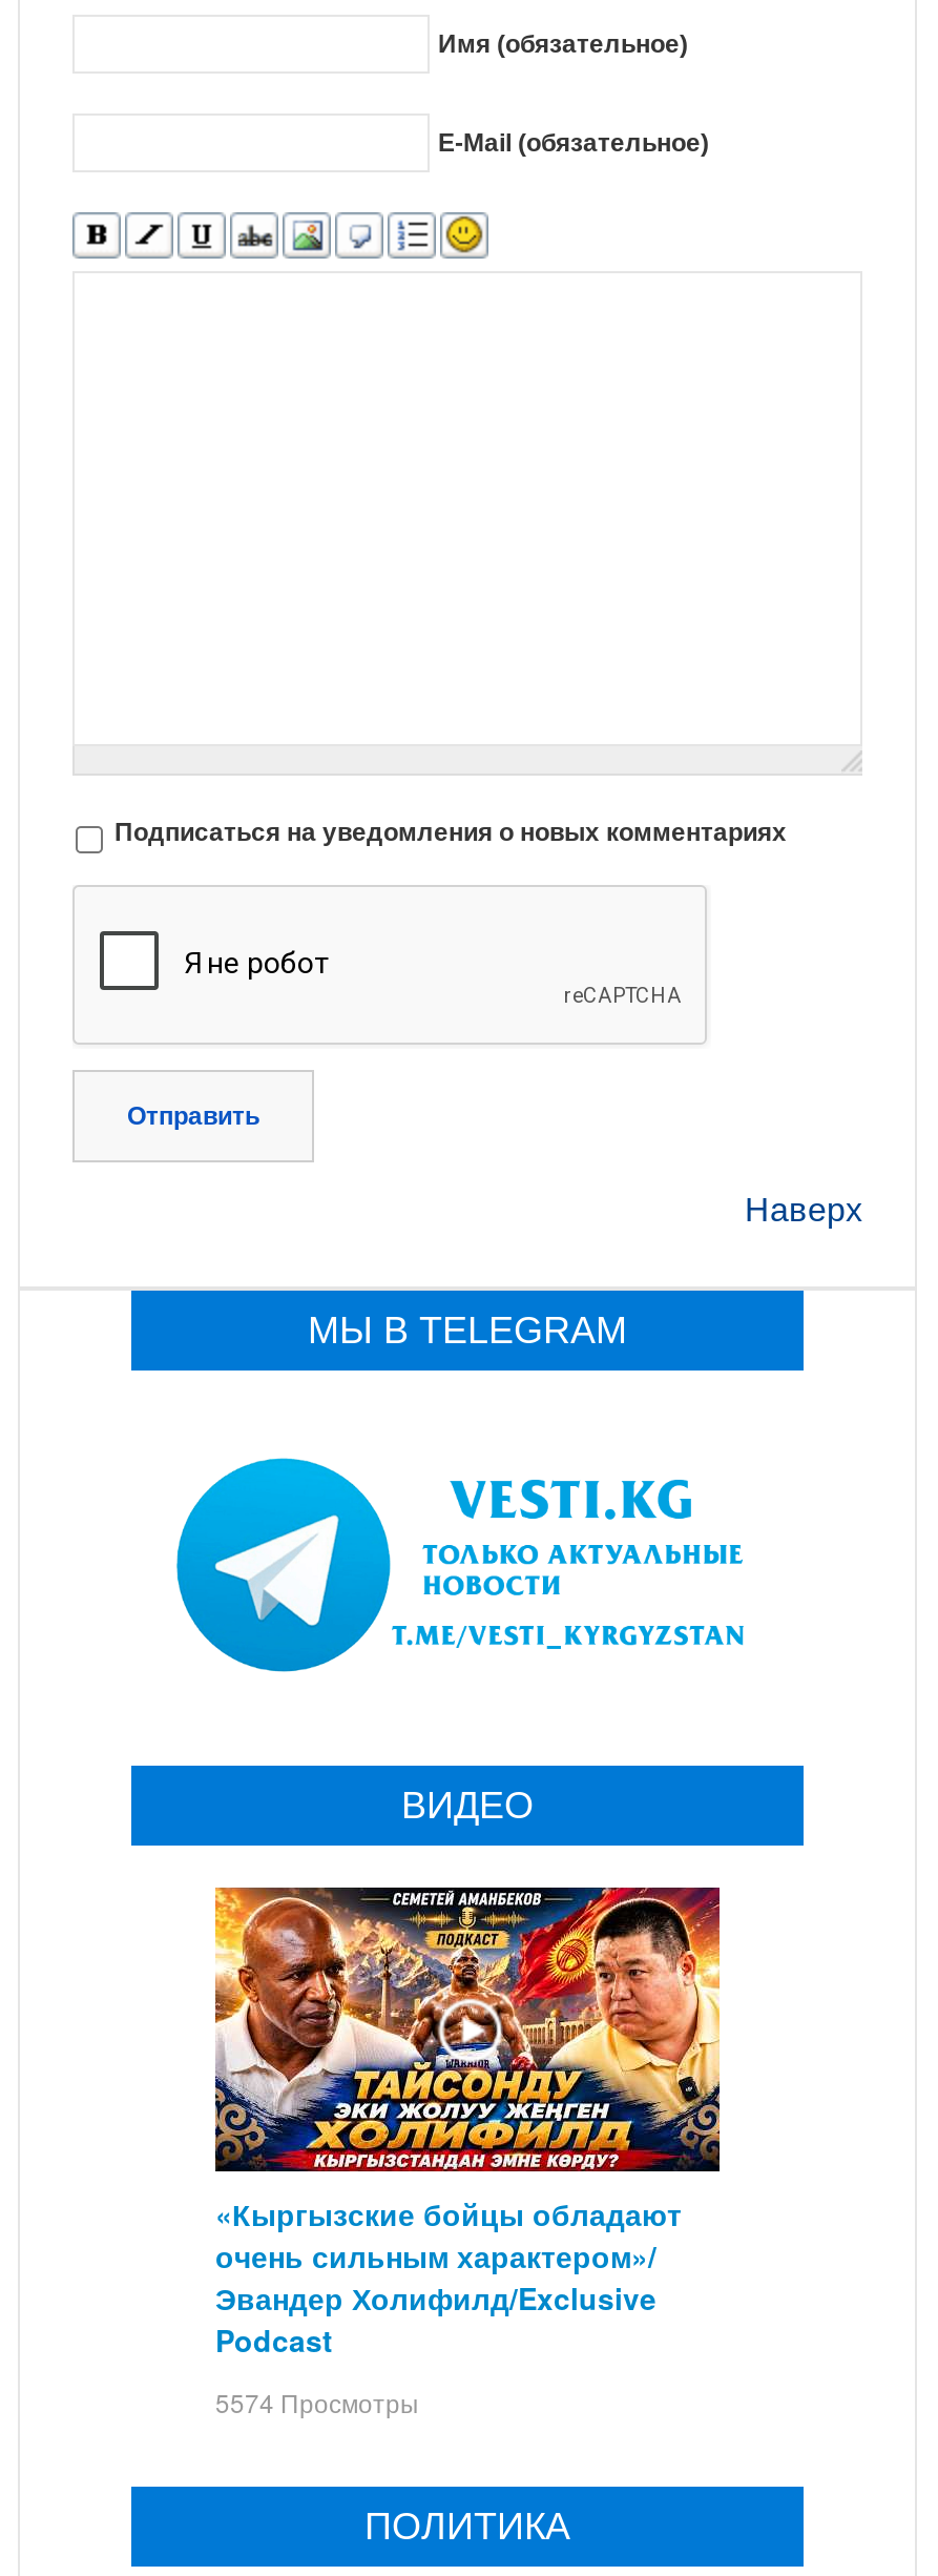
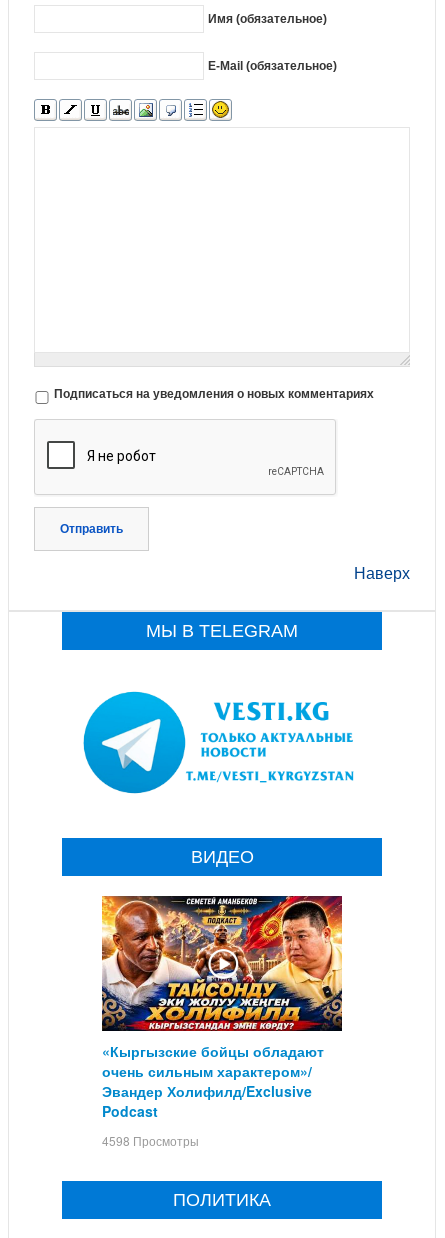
[215,2383,419,2419] 5574 Просмотры -> [102,1132,199,1149] 4598 Просмотры

